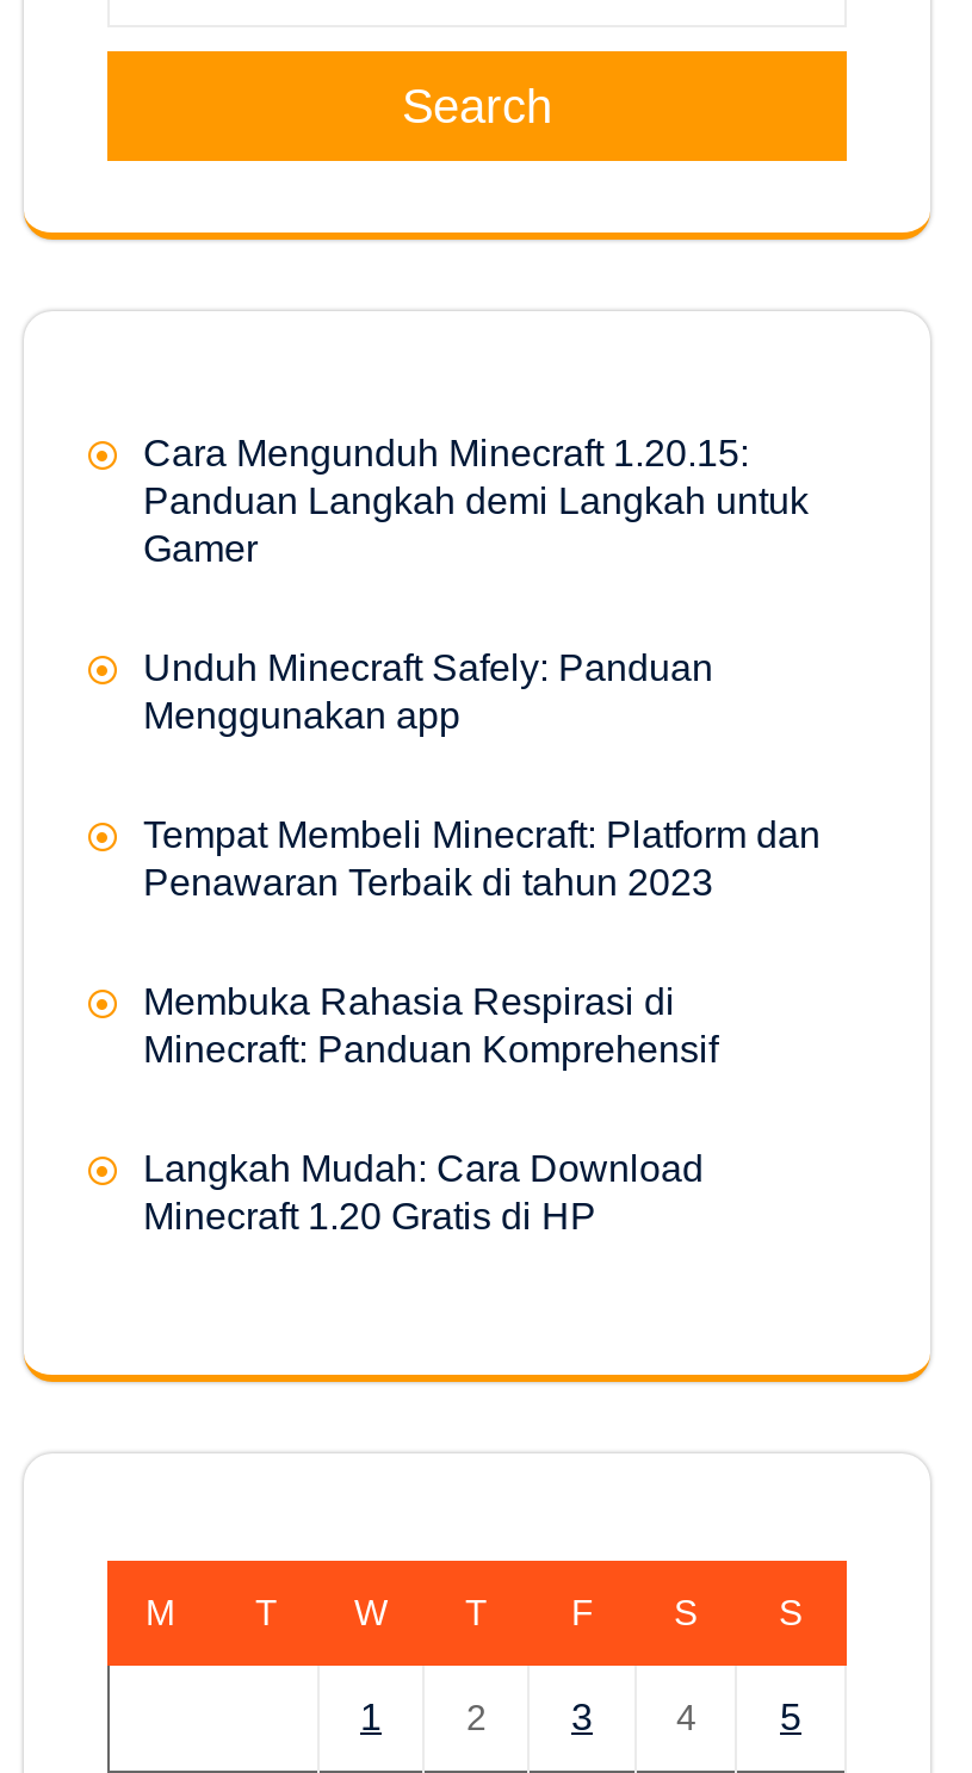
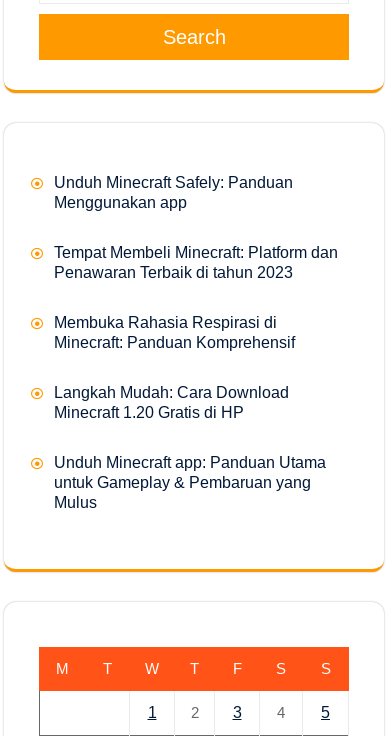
[143,433,809,569] Cara Mengunduh Minecraft 1.20.15: | Panduan Langkah demi Langkah untuk | Gamer -> none
moved [143,647,821,1236] -> [54,174,338,421]: Unduh Minecraft Safely: Panduan | Menggunakan app | Tempat Membeli Minecraft: Platform dan | Penawaran Terbaik di tahun 2023 | Membuka Rahasia Respirasi di | Minecraft: Panduan Komprehensif | Langkah Mudah: Cara Download | Minecraft 1.20 Gratis di HP
none -> [54,454,326,511] Unduh Minecraft app: Panduan Utama | untuk Gameplay & Pembaruan yang | Mulus

